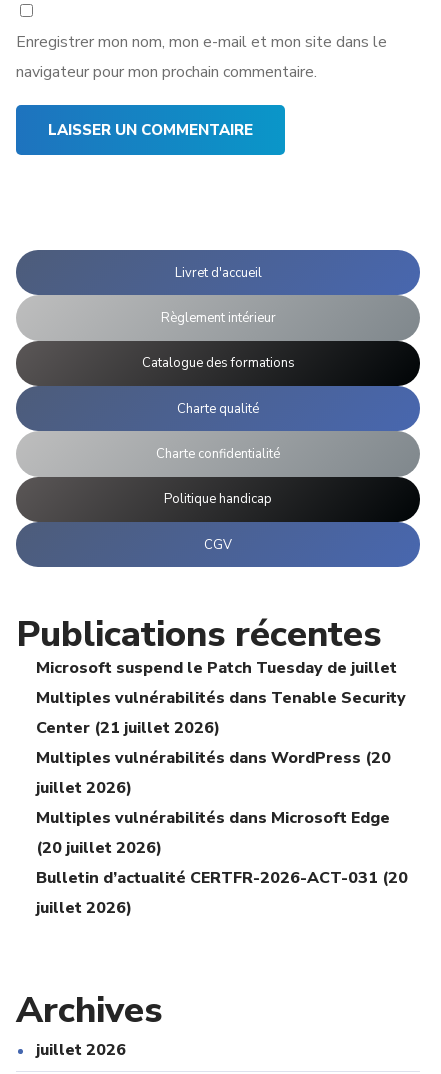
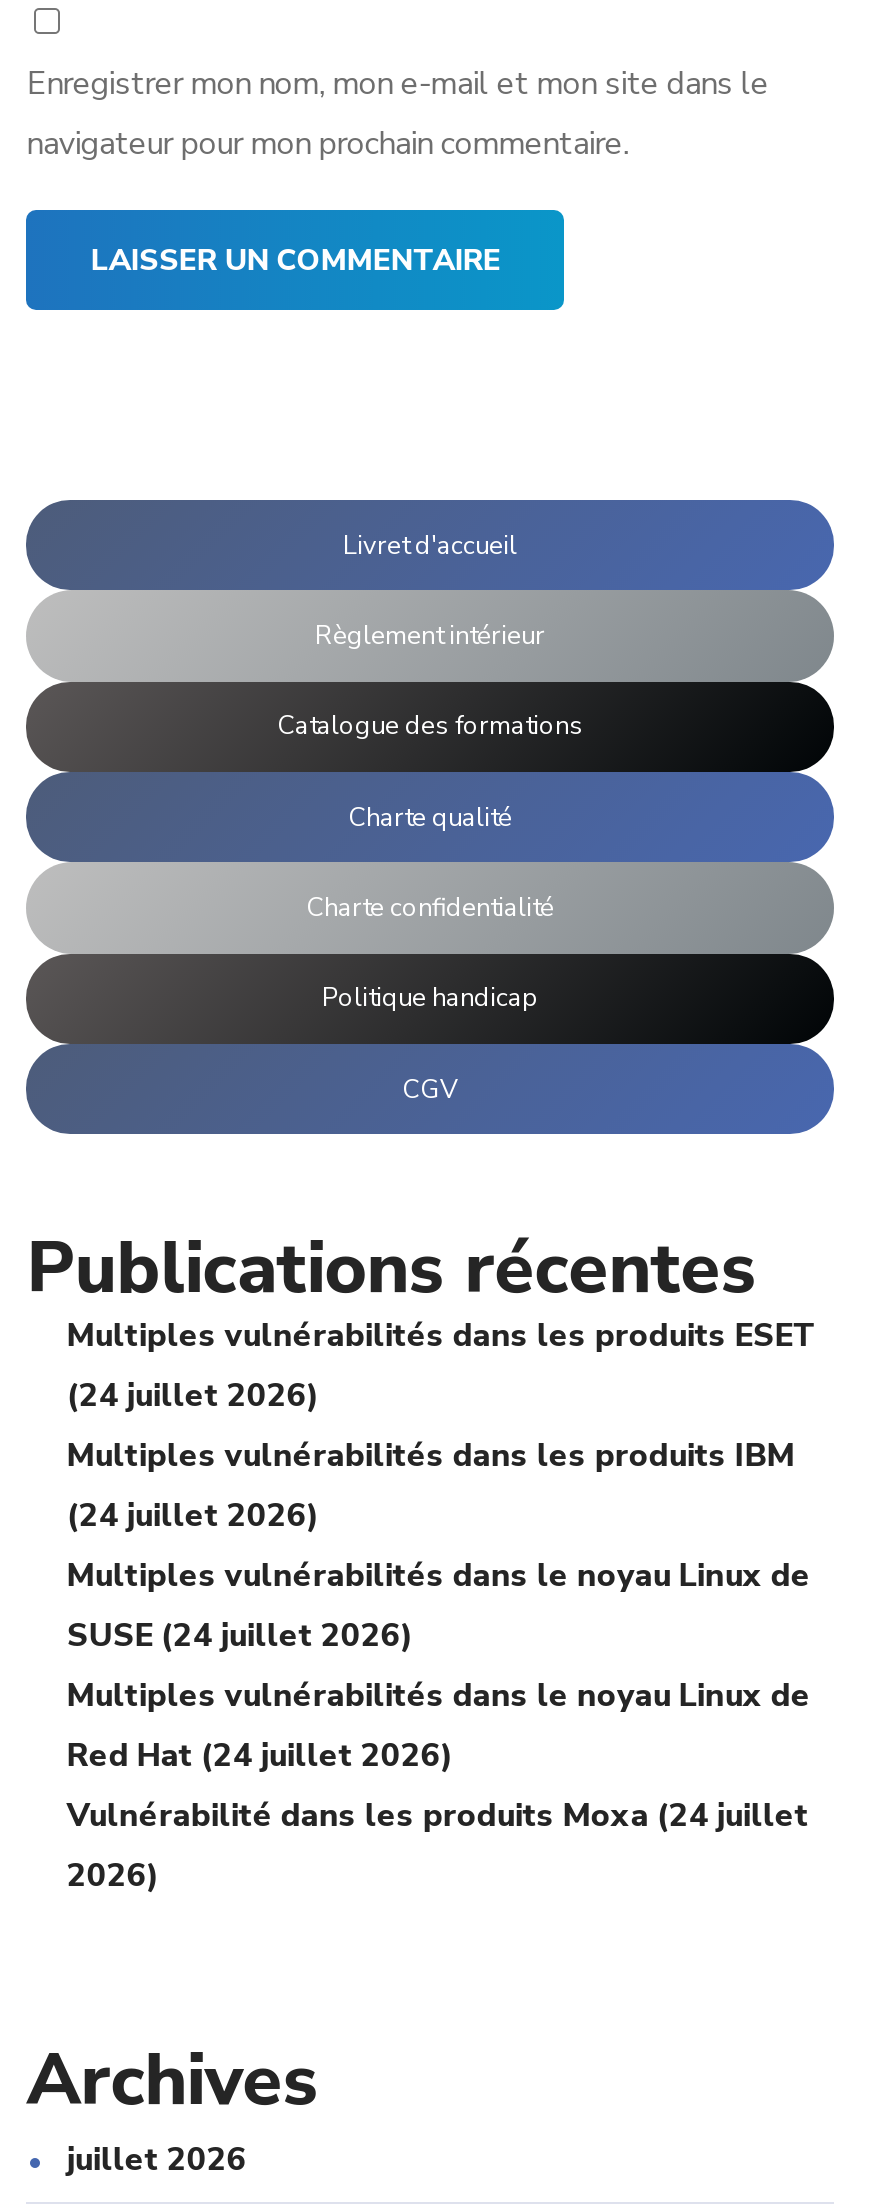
[36,657,408,919] Microsoft suspend le Patch Tuesday de juillet | Multiples vulnérabilités dans Tenable Security | Center (21 juillet 2026) | Multiples vulnérabilités dans WordPress (20 | juillet 2026) | Multiples vulnérabilités dans Microsoft Edge | (20 juillet 2026) | Bulletin d’actualité CERTFR-2026-ACT-031 (20 | juillet 2026) -> [67,1314,817,1898] Multiples vulnérabilités dans les produits ESET | (24 juillet 2026) | Multiples vulnérabilités dans les produits IBM | (24 juillet 2026) | Multiples vulnérabilités dans le noyau Linux de | SUSE (24 juillet 2026) | Multiples vulnérabilités dans le noyau Linux de | Red Hat (24 juillet 2026) | Vulnérabilité dans les produits Moxa (24 juillet | 2026)

